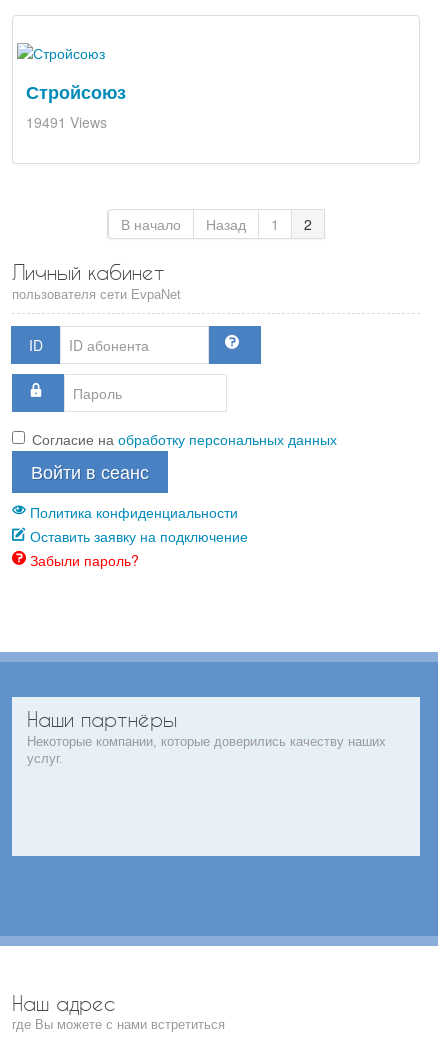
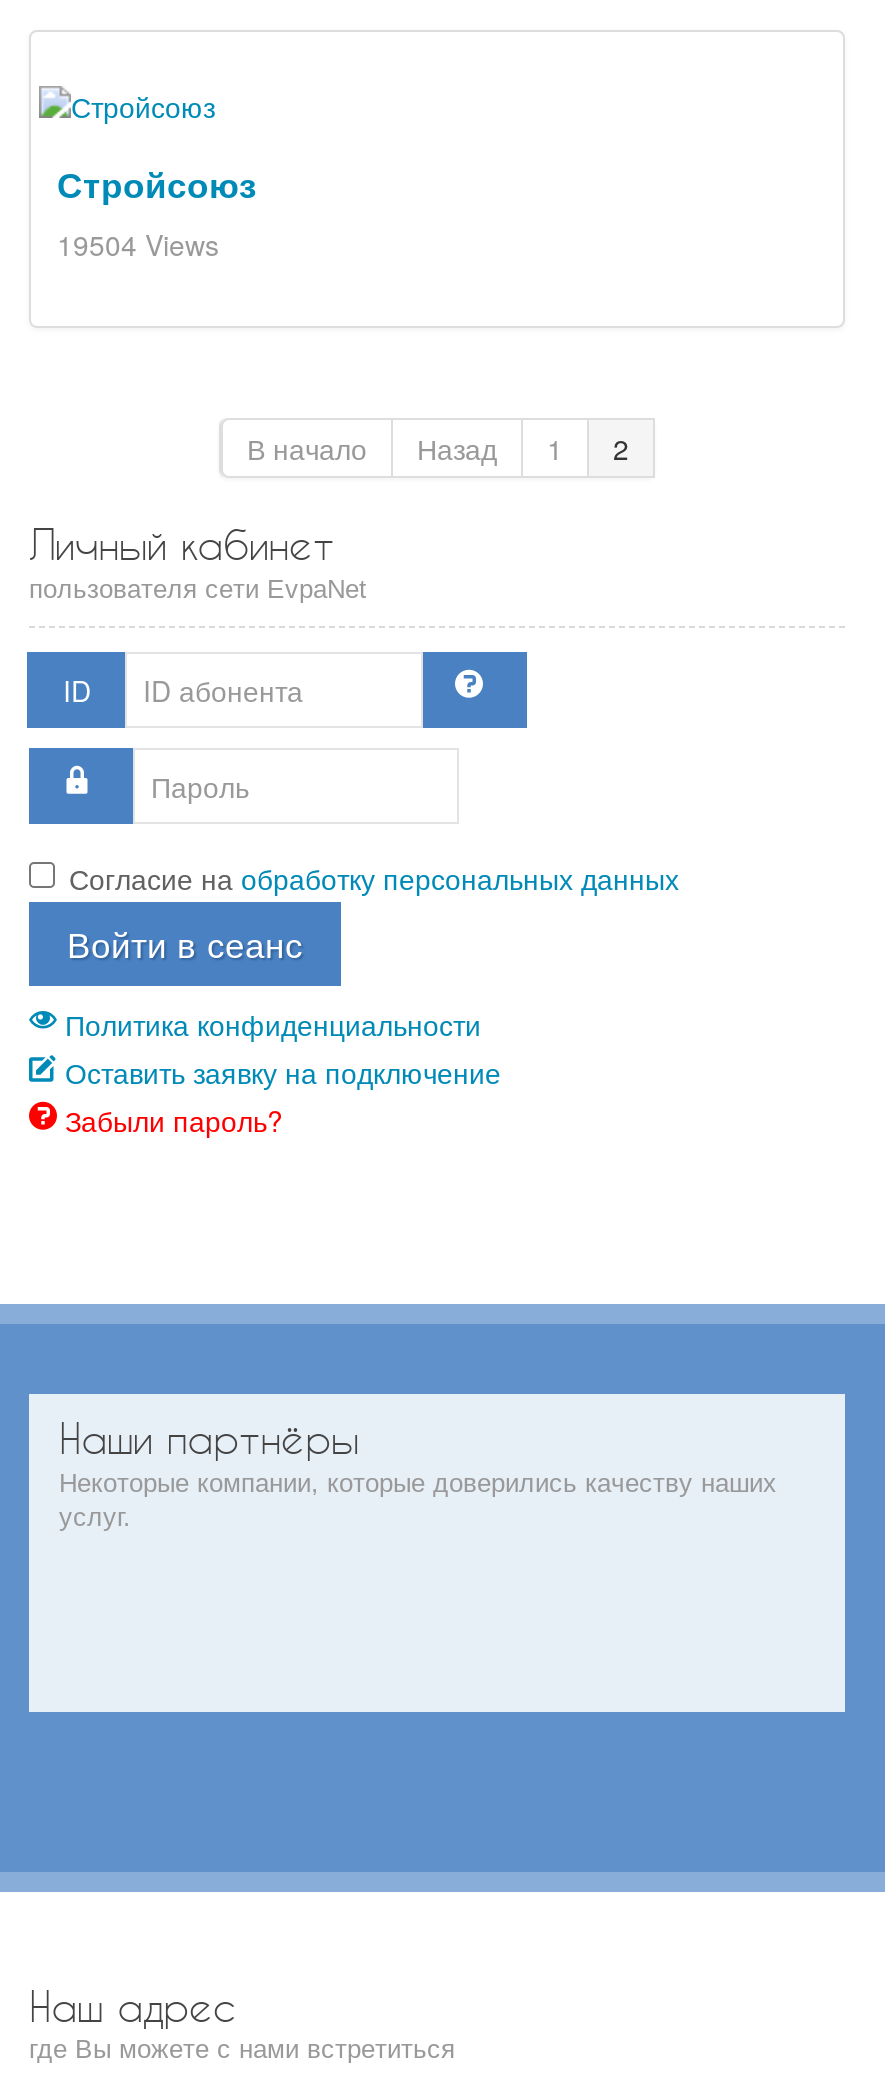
[26,112,107,132] 19491 Views -> [57,223,219,263] 19504 Views

